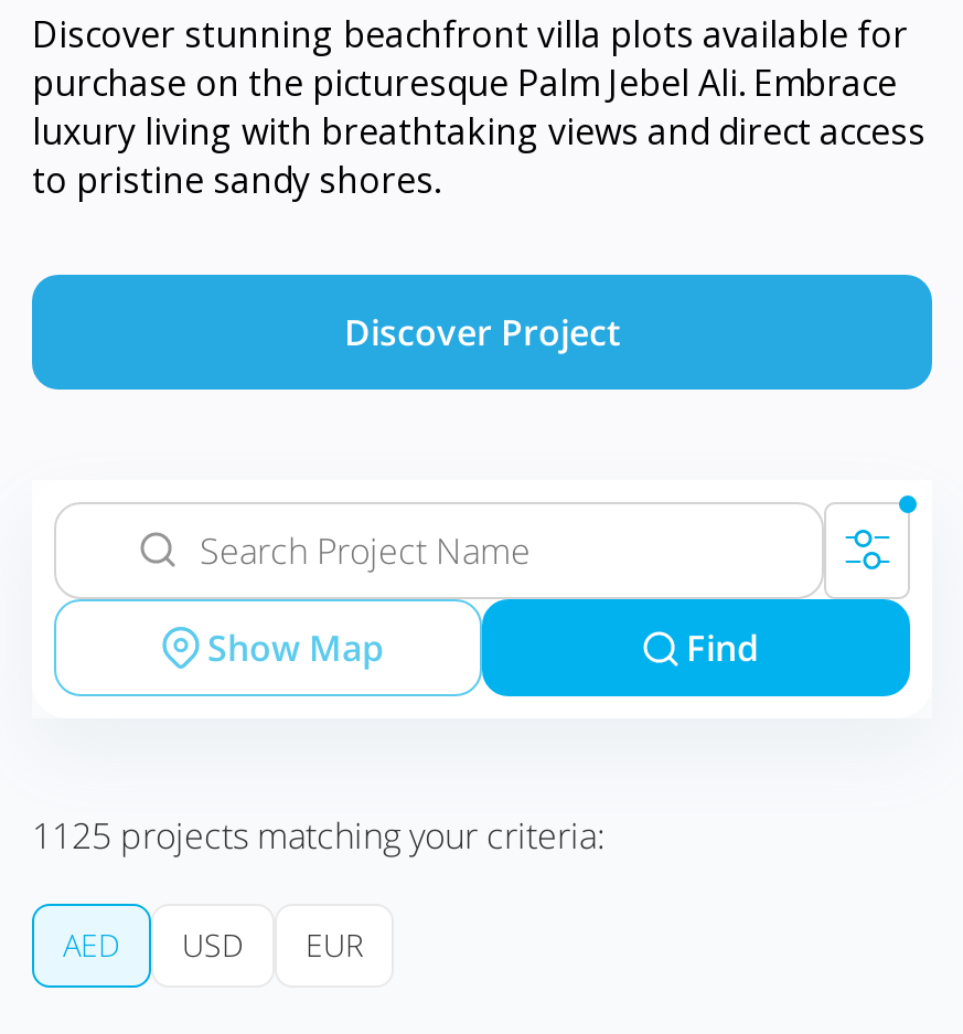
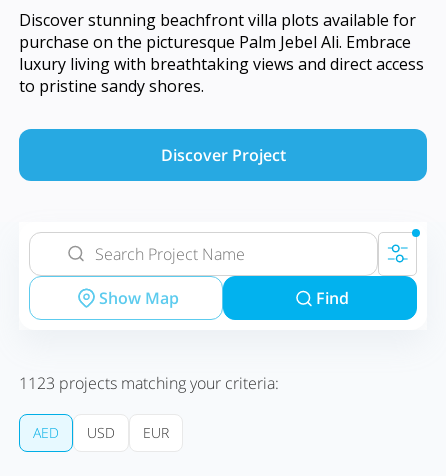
[32,811,606,860] 1125 projects matching your criteria: -> [19,372,279,394] 1123 projects matching your criteria:

